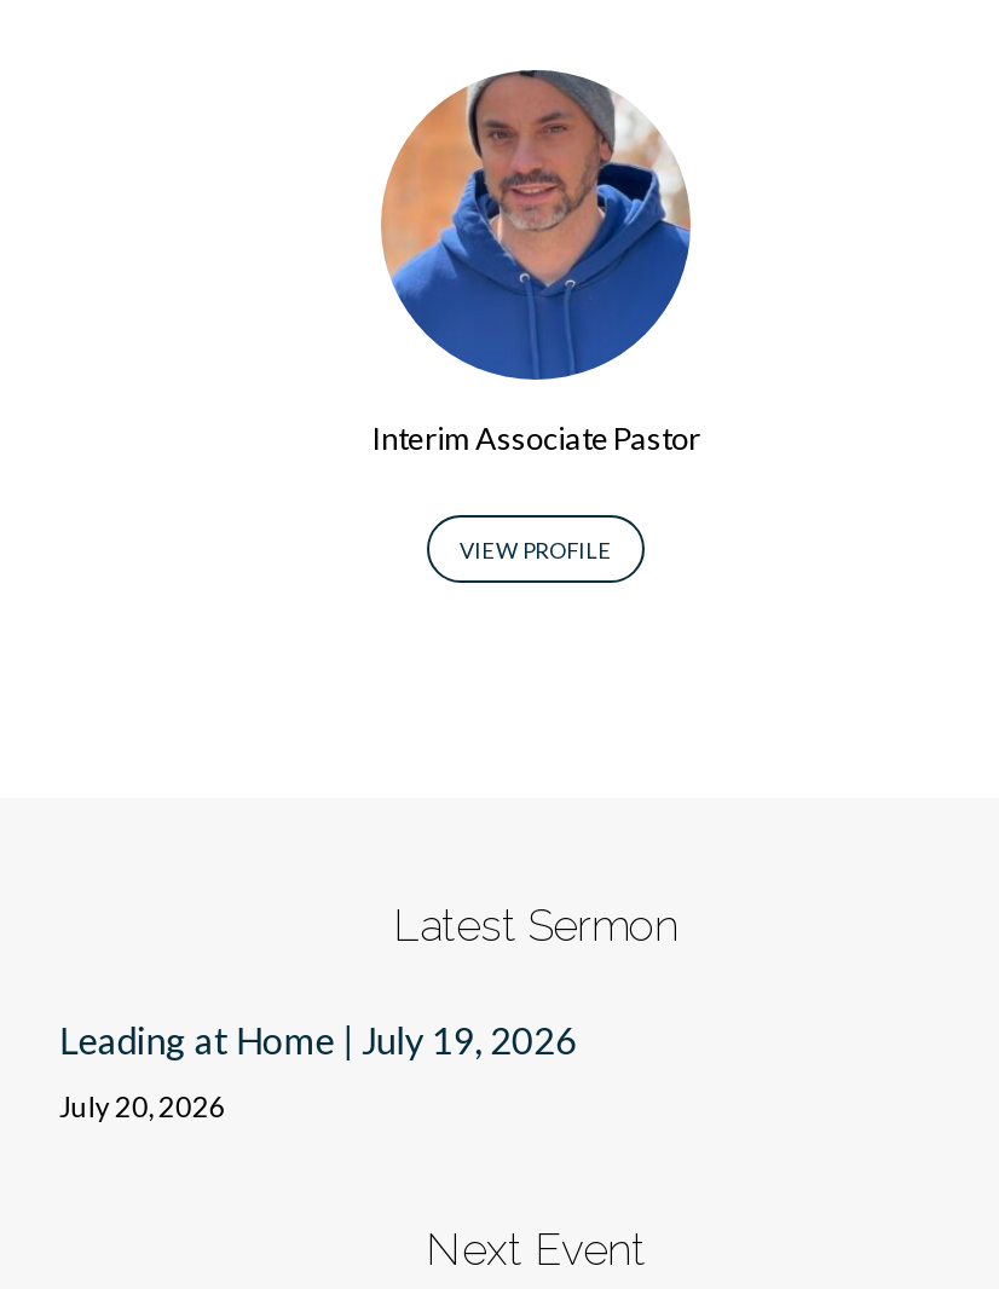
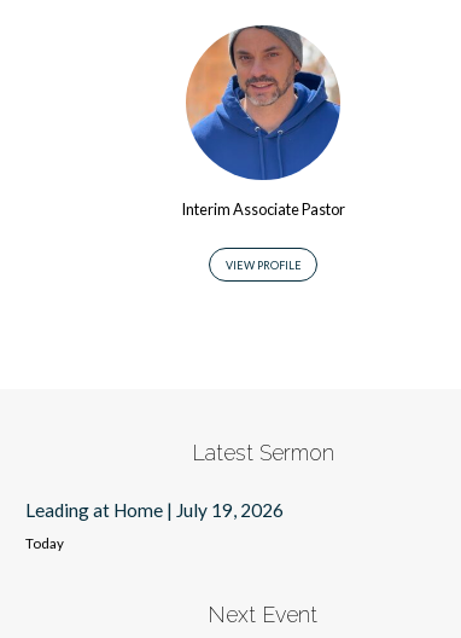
[59,1090,226,1122] July 20, 2026 -> [25,535,64,551] Today

